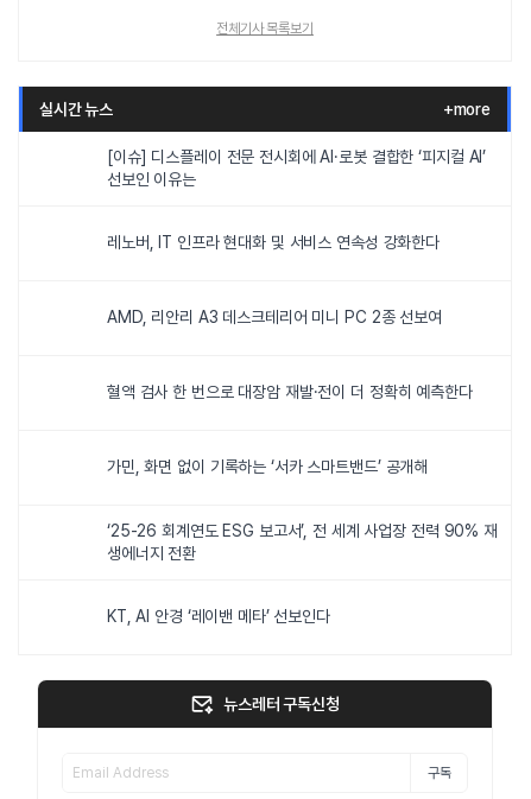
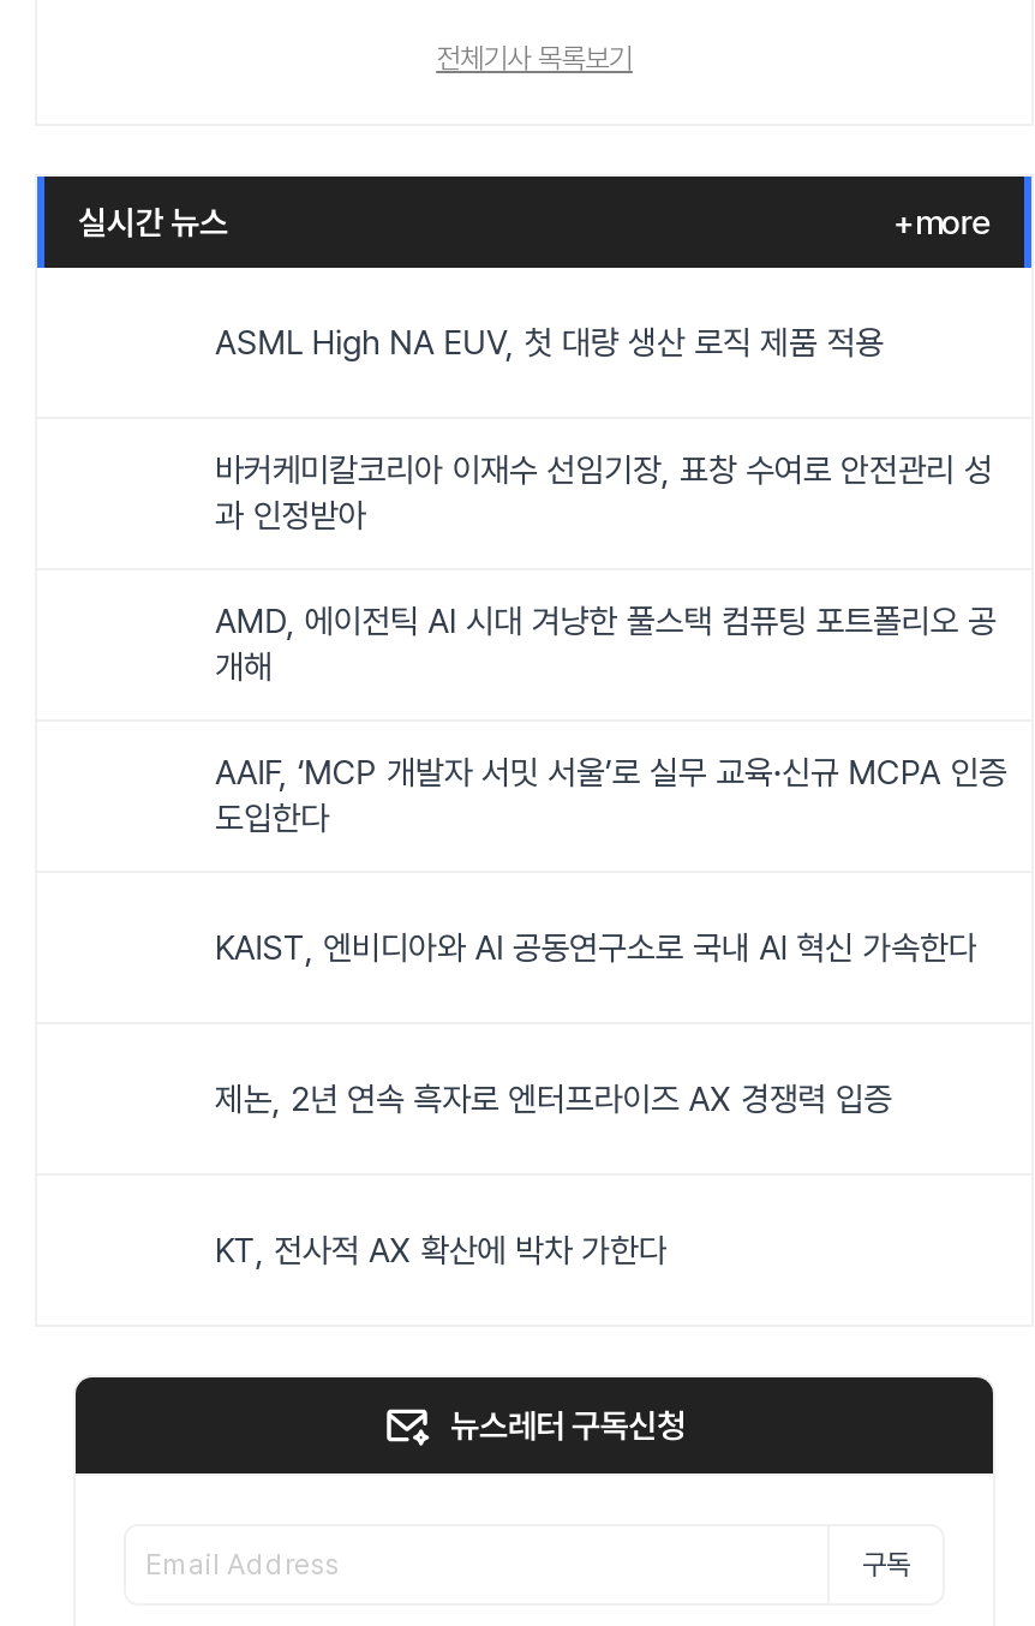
[107,147,486,189] [이슈] 디스플레이 전문 전시회에 AI·로봇 결합한 ‘피지컬 AI’ | 선보인 이유는 -> [215,323,884,361] ASML High NA EUV, 첫 대량 생산 로직 제품 적용
[107,233,440,252] 레노버, IT 인프라 현대화 및 서비스 연속성 강화한다 -> [215,451,992,535] 바커케미칼코리아 이재수 선임기장, 표창 수여로 안전관리 성 | 과 인정받아
[107,308,442,327] AMD, 리안리 A3 데스크테리어 미니 PC 2종 선보여 -> [215,603,996,687] AMD, 에이전틱 AI 시대 겨냥한 풀스택 컴퓨팅 포트폴리오 공 | 개해
[107,383,473,402] 혈액 검사 한 번으로 대장암 재발·전이 더 정확히 예측한다 -> [215,754,1007,838] AAIF, ‘MCP 개발자 서밋 서울’로 실무 교육·신규 MCPA 인증 | 도입한다
[107,458,428,477] 가민, 화면 없이 기록하는 ‘서카 스마트밴드’ 공개해 -> [215,928,977,966] KAIST, 엔비디아와 AI 공동연구소로 국내 AI 혁신 가속한다
[107,521,498,563] ‘25-26 회계연도 ESG 보고서’, 전 세계 사업장 전력 90% 재 | 생에너지 전환 -> [215,1079,892,1118] 제논, 2년 연속 흑자로 엔터프라이즈 AX 경쟁력 입증
[107,607,330,626] KT, AI 안경 ‘레이밴 메타’ 선보인다 -> [215,1231,667,1269] KT, 전사적 AX 확산에 박차 가한다

